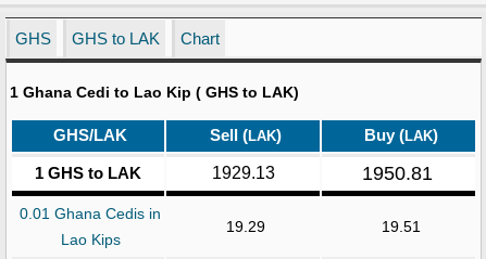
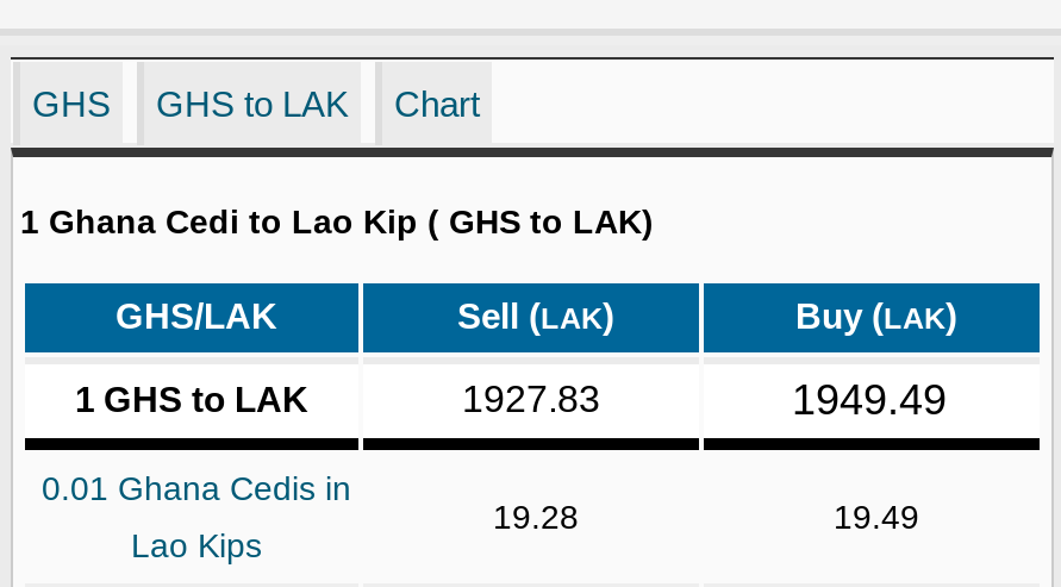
[211,163,275,182] 1929.13 -> [462,378,600,419] 1927.83
[362,162,433,184] 1950.81 -> [792,376,947,423] 1949.49
[226,218,265,235] 19.29 -> [493,497,579,535] 19.28
[381,218,420,235] 19.51 -> [834,497,919,535] 19.49

